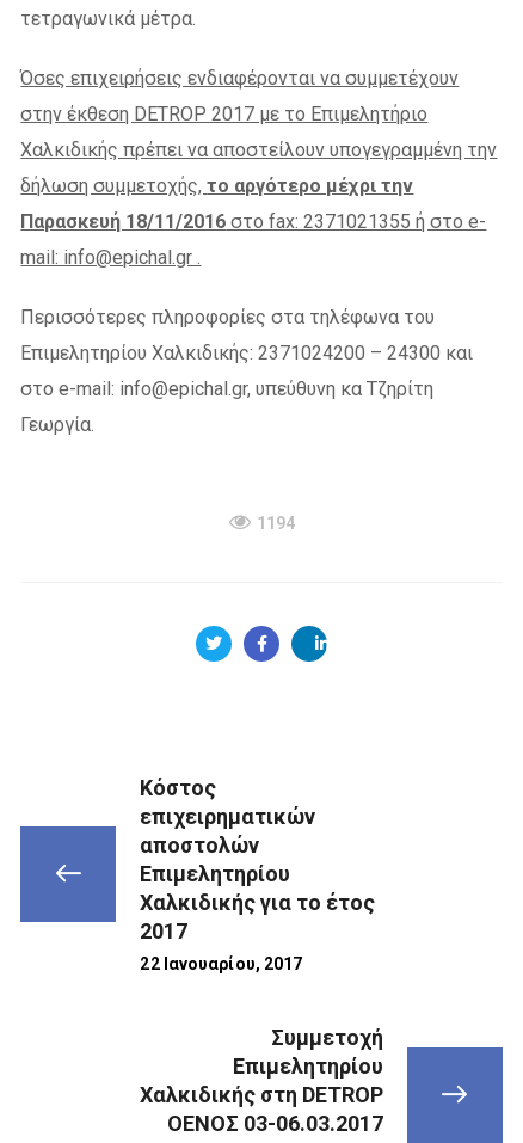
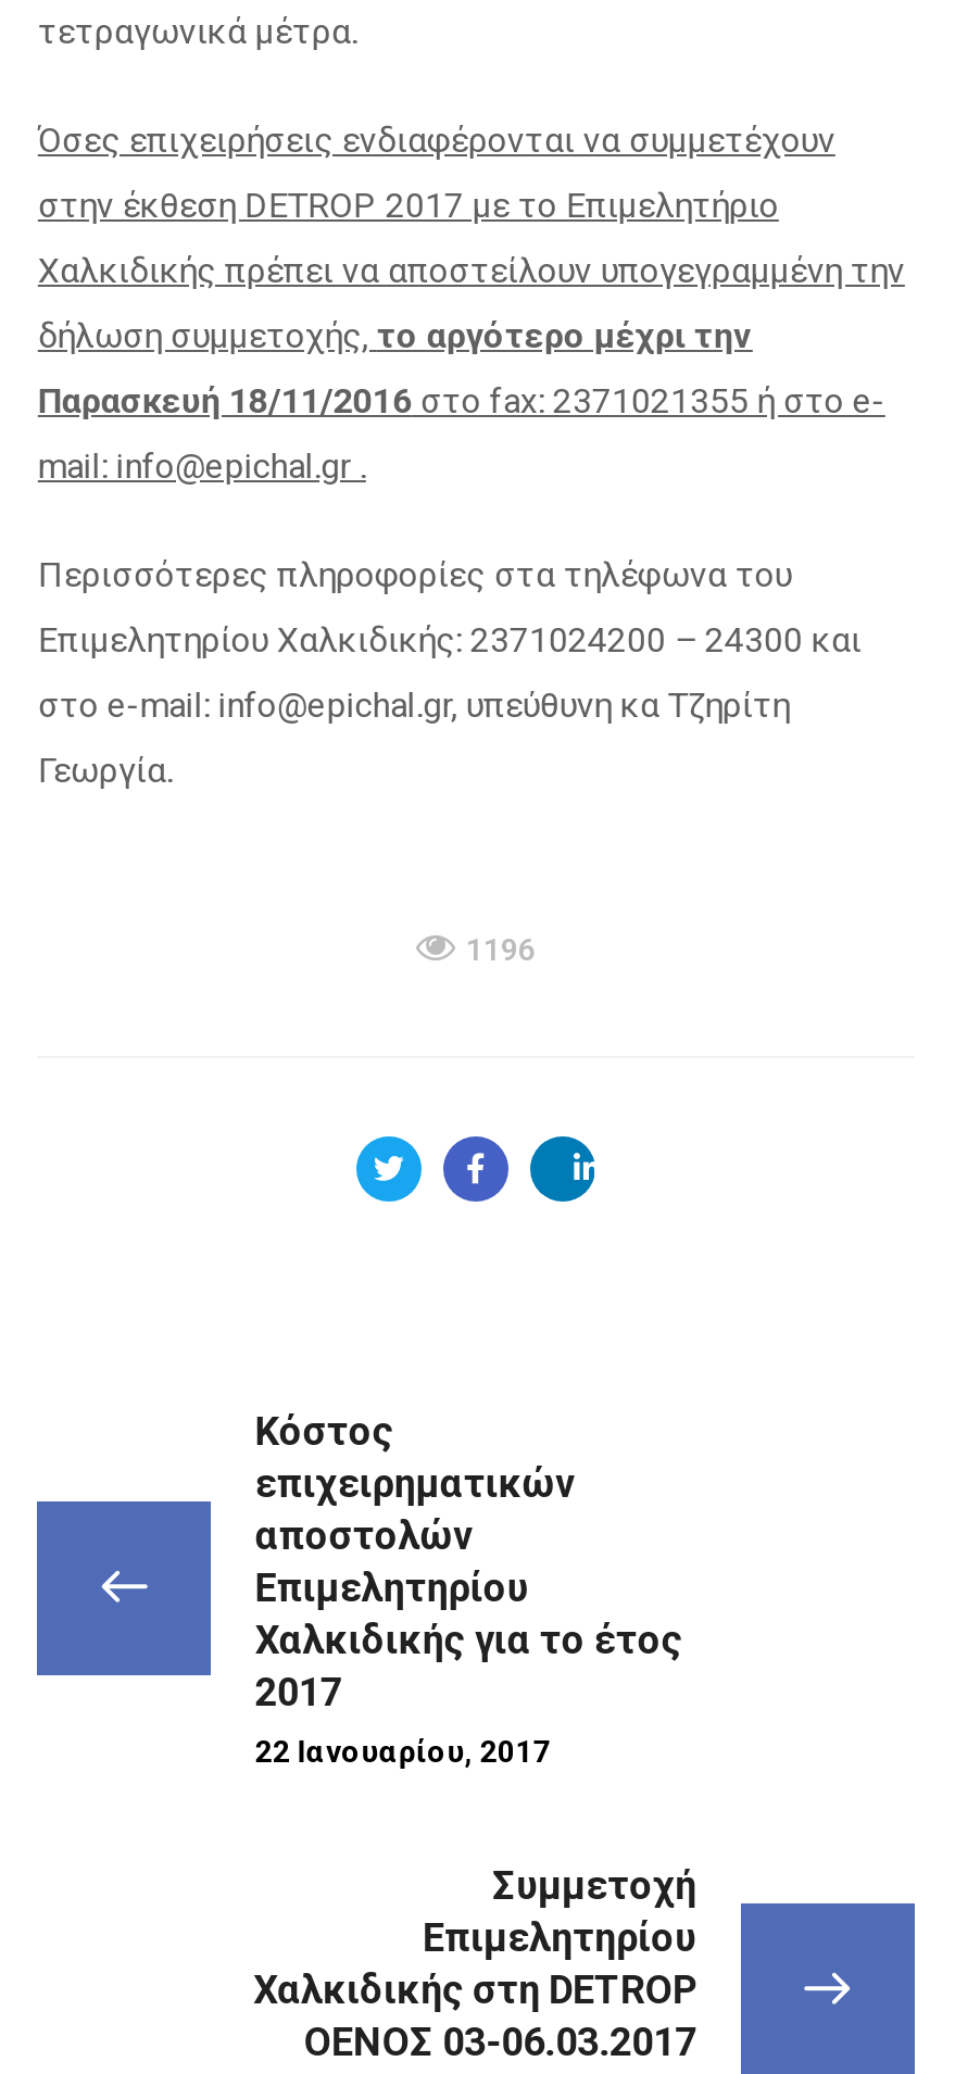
[256,513,294,532] 1194 -> [466,932,536,966] 1196

